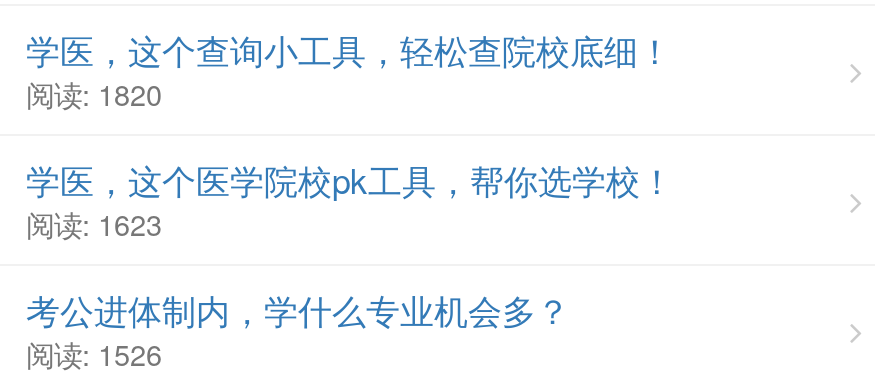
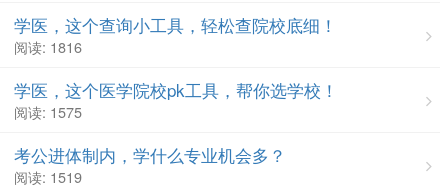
[26,72,162,114] 阅读: 1820 -> [14,36,82,57] 阅读: 1816
[26,202,162,244] 阅读: 1623 -> [14,101,82,122] 阅读: 1575
[26,332,162,374] 阅读: 1526 -> [14,166,82,187] 阅读: 1519

